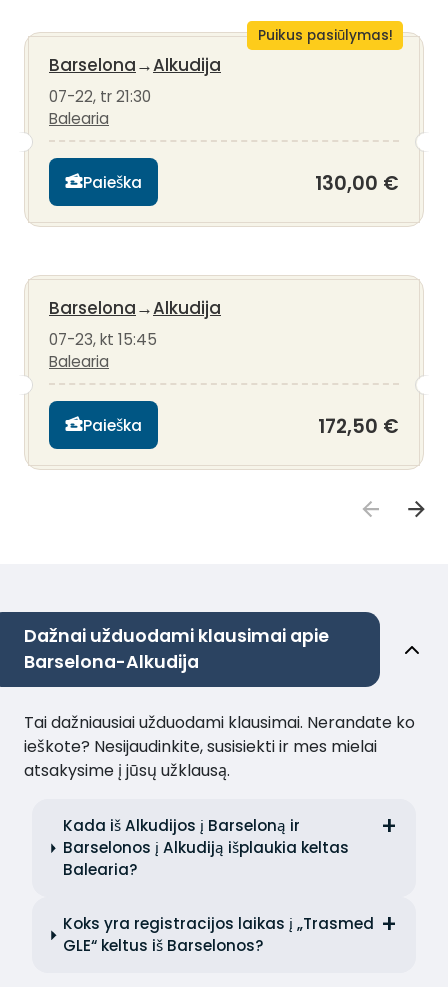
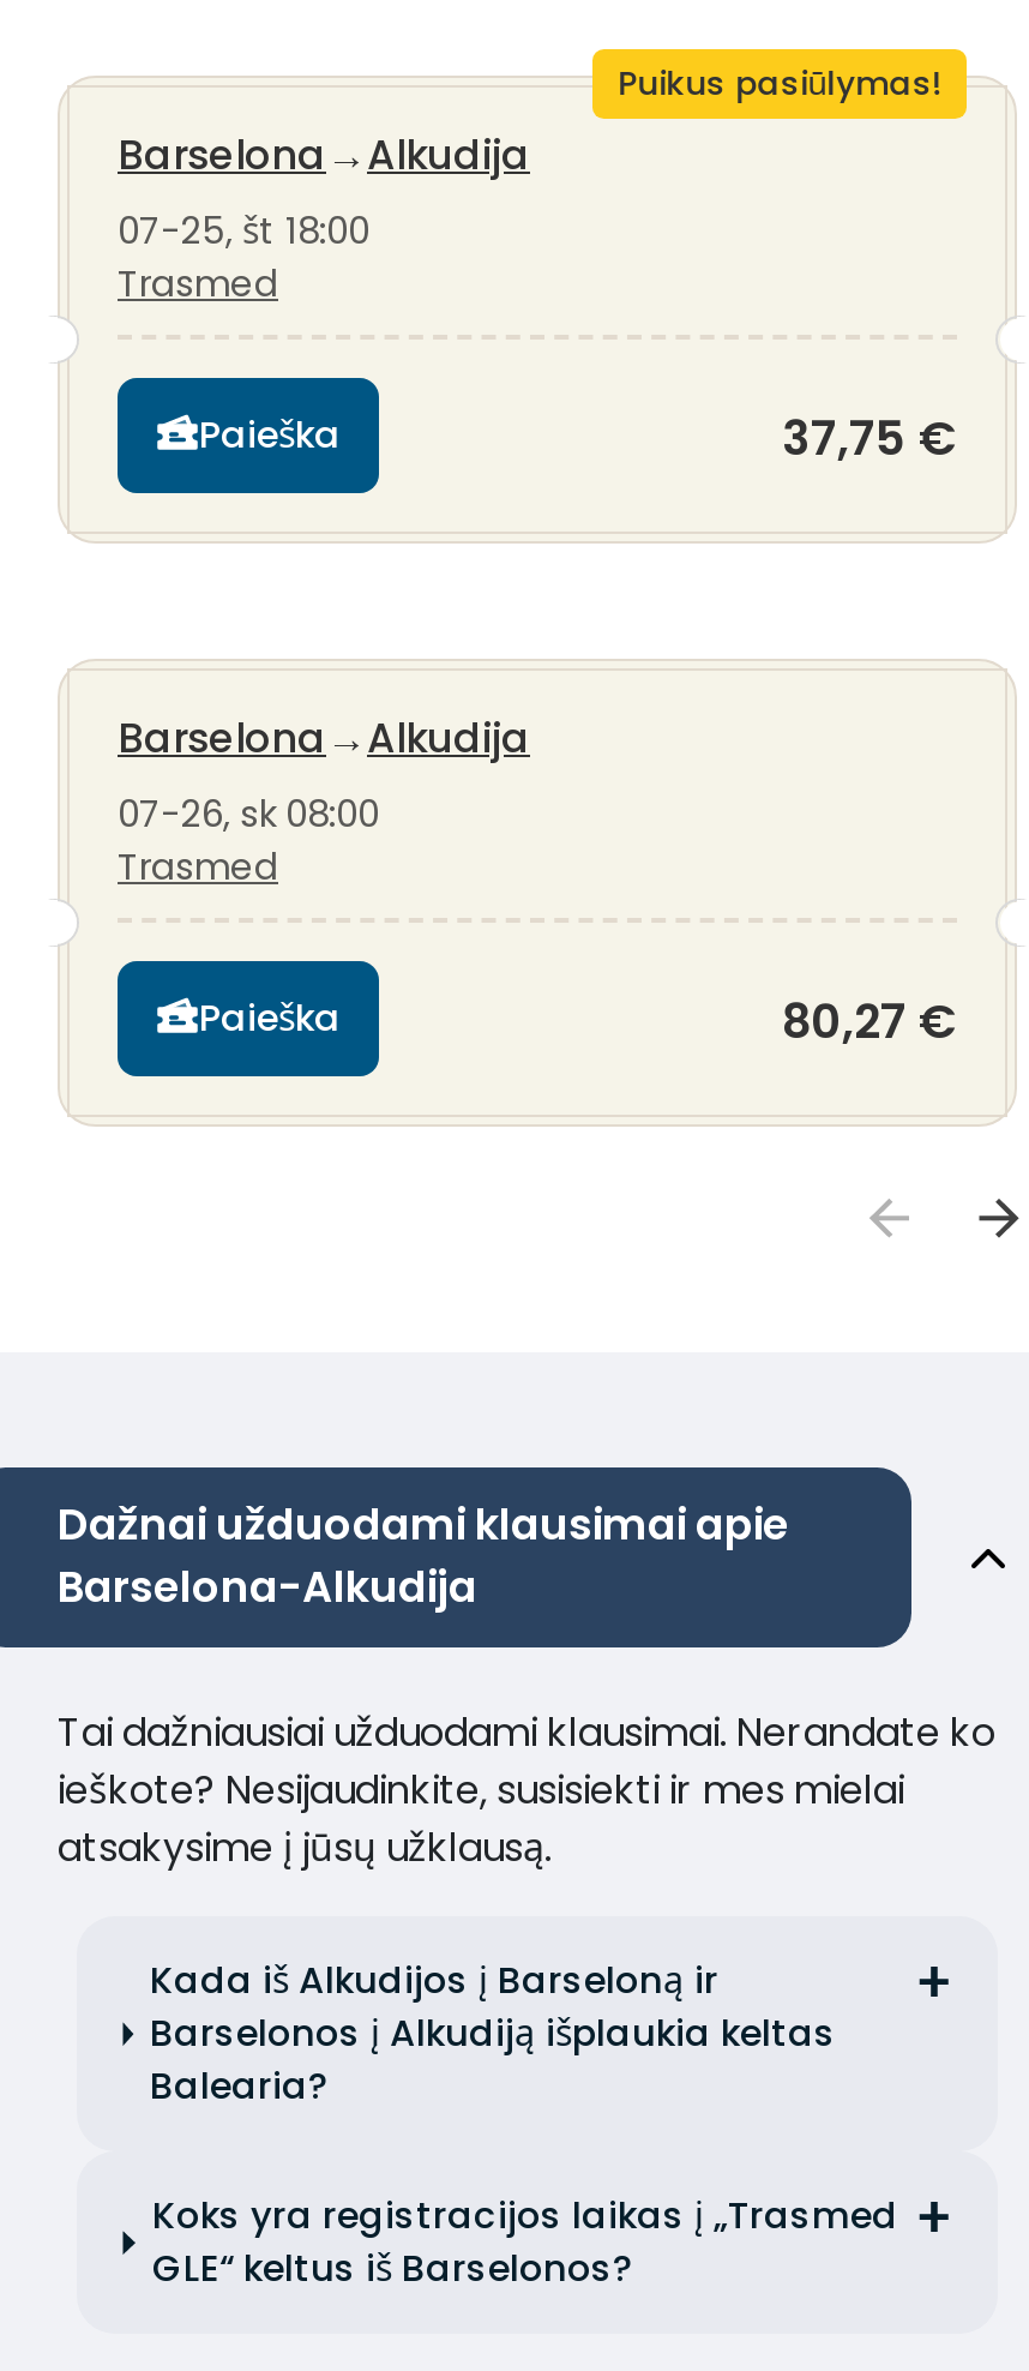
[49,86,151,129] 07-22, tr 21:30 | Balearia -> [118,205,369,309] 07-25, št 18:00 | Trasmed
[315,170,399,197] 130,00 € -> [782,407,957,472] 37,75 €
[49,329,157,372] 07-23, kt 15:45 | Balearia -> [118,789,379,892] 07-26, sk 08:00 | Trasmed
[318,413,399,440] 172,50 € -> [782,990,957,1055] 80,27 €

